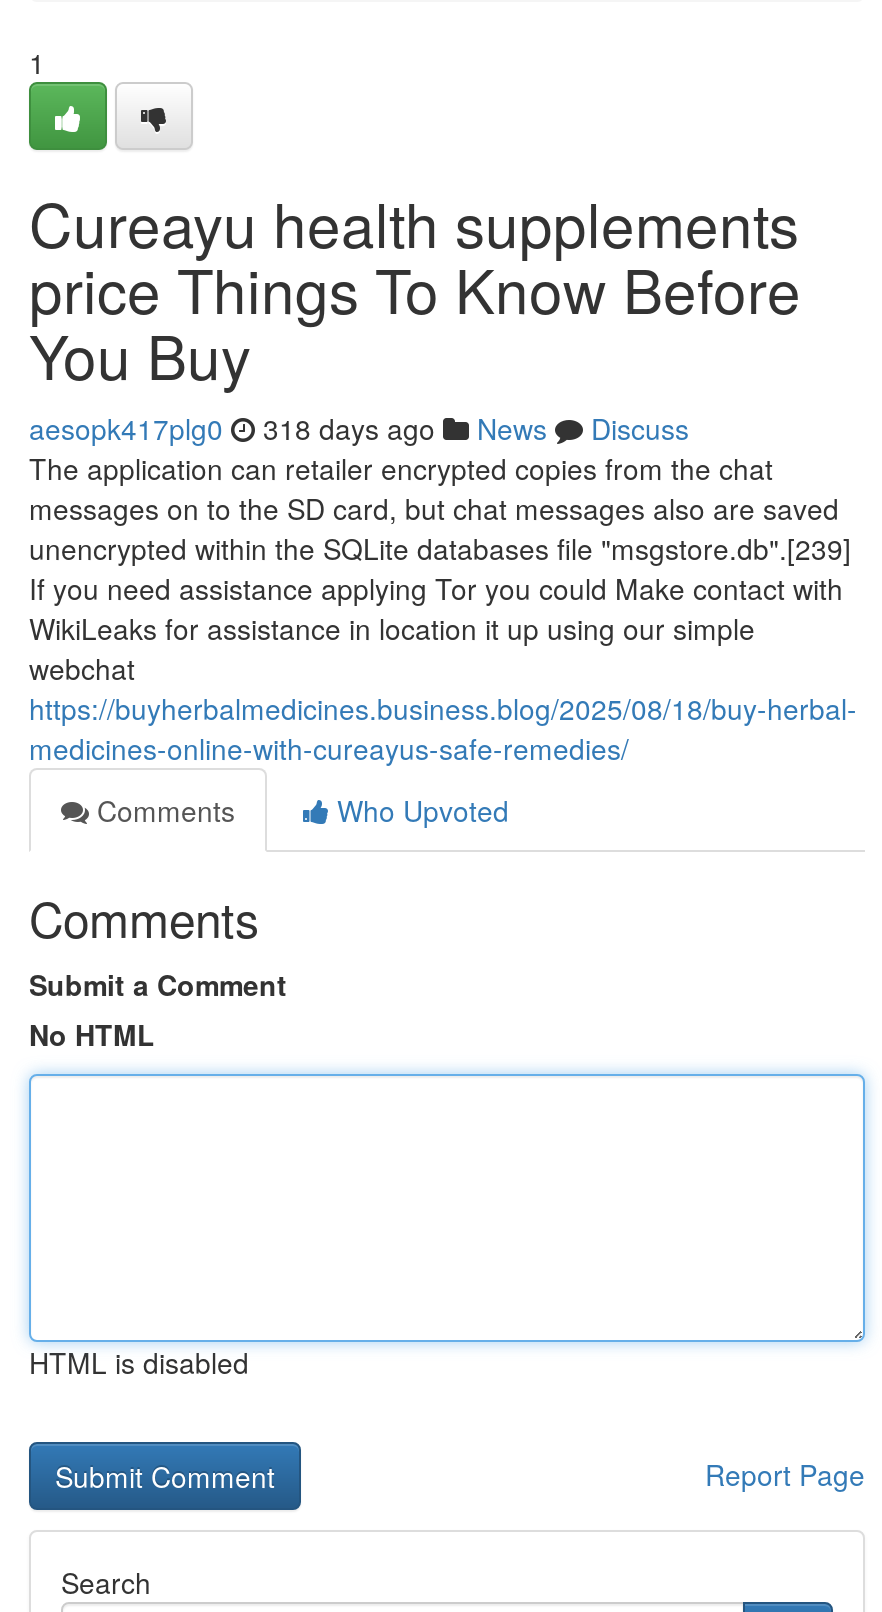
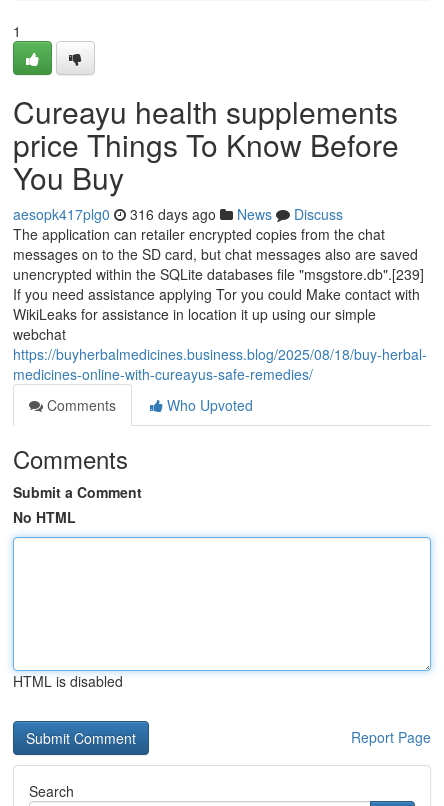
[29,408,689,448] aesopk417plg0 318 days ago News Discuss -> [13,204,343,224] aesopk417plg0 316 days ago News Discuss

